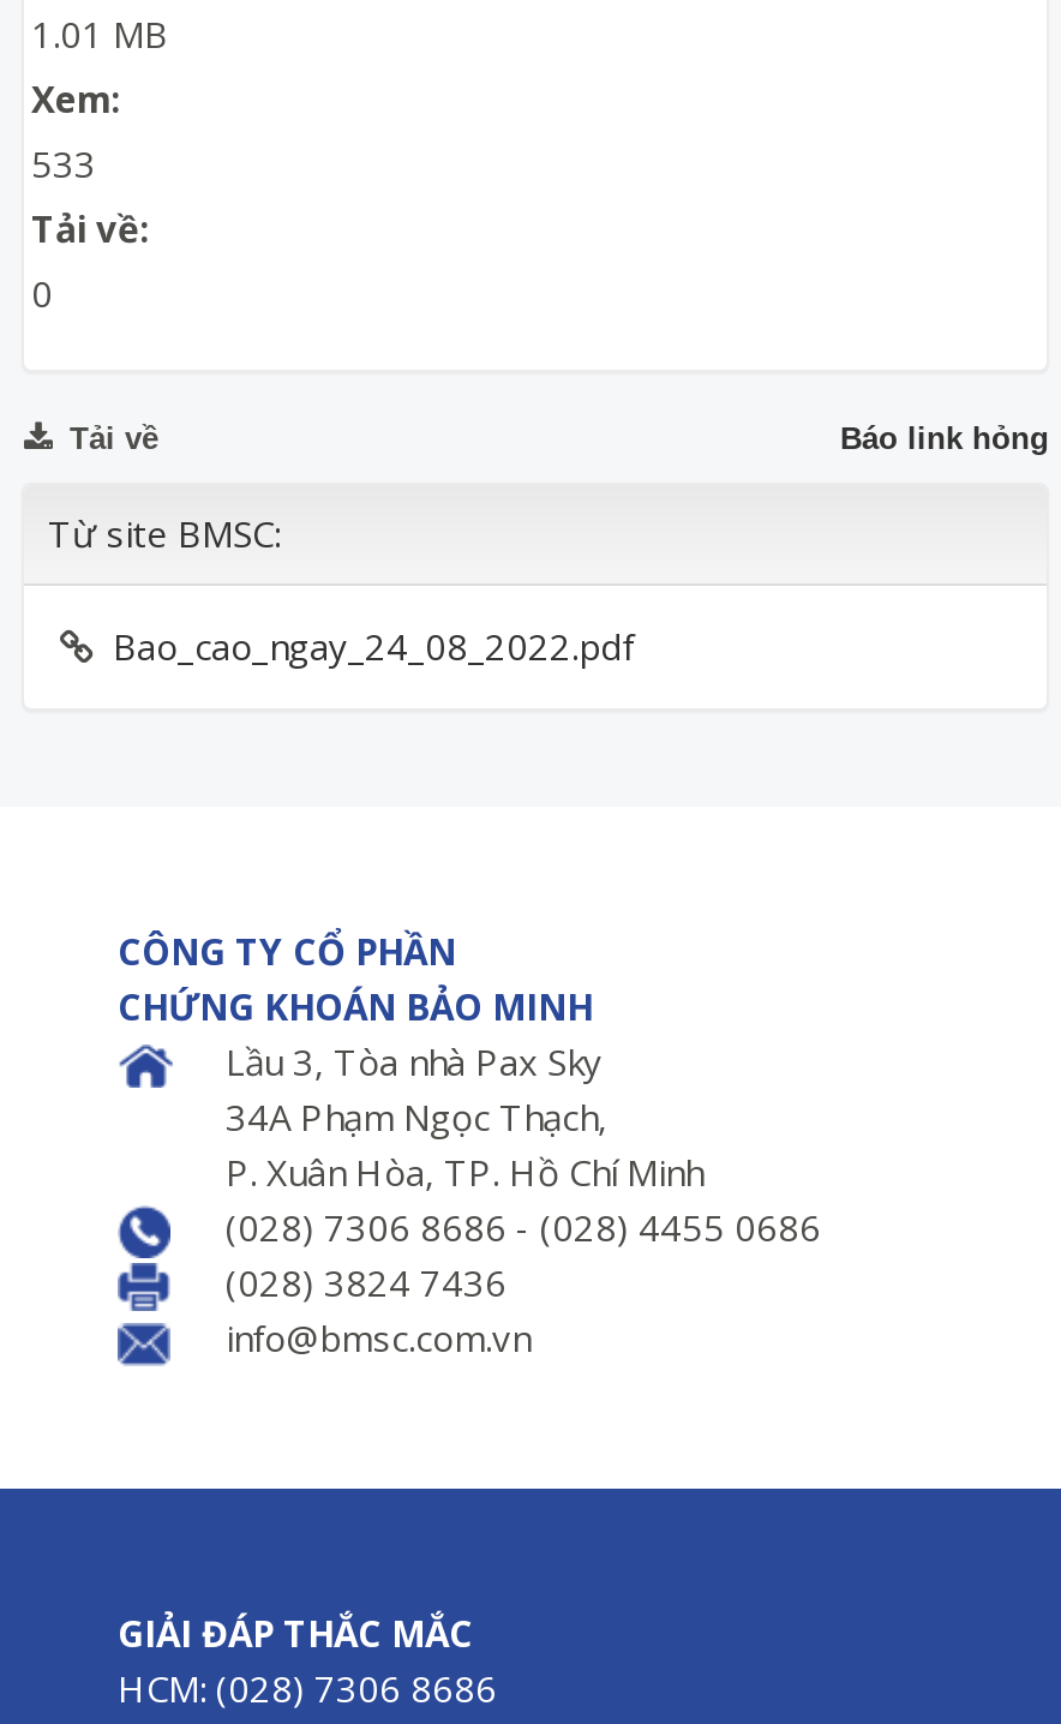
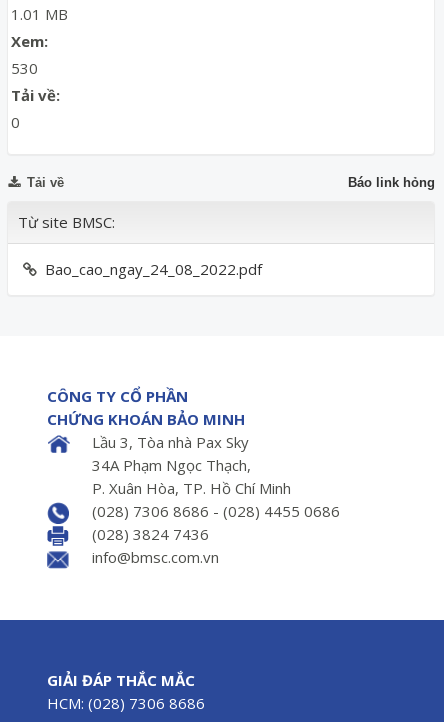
[31,139,96,187] 533 -> [11,58,38,78] 530

